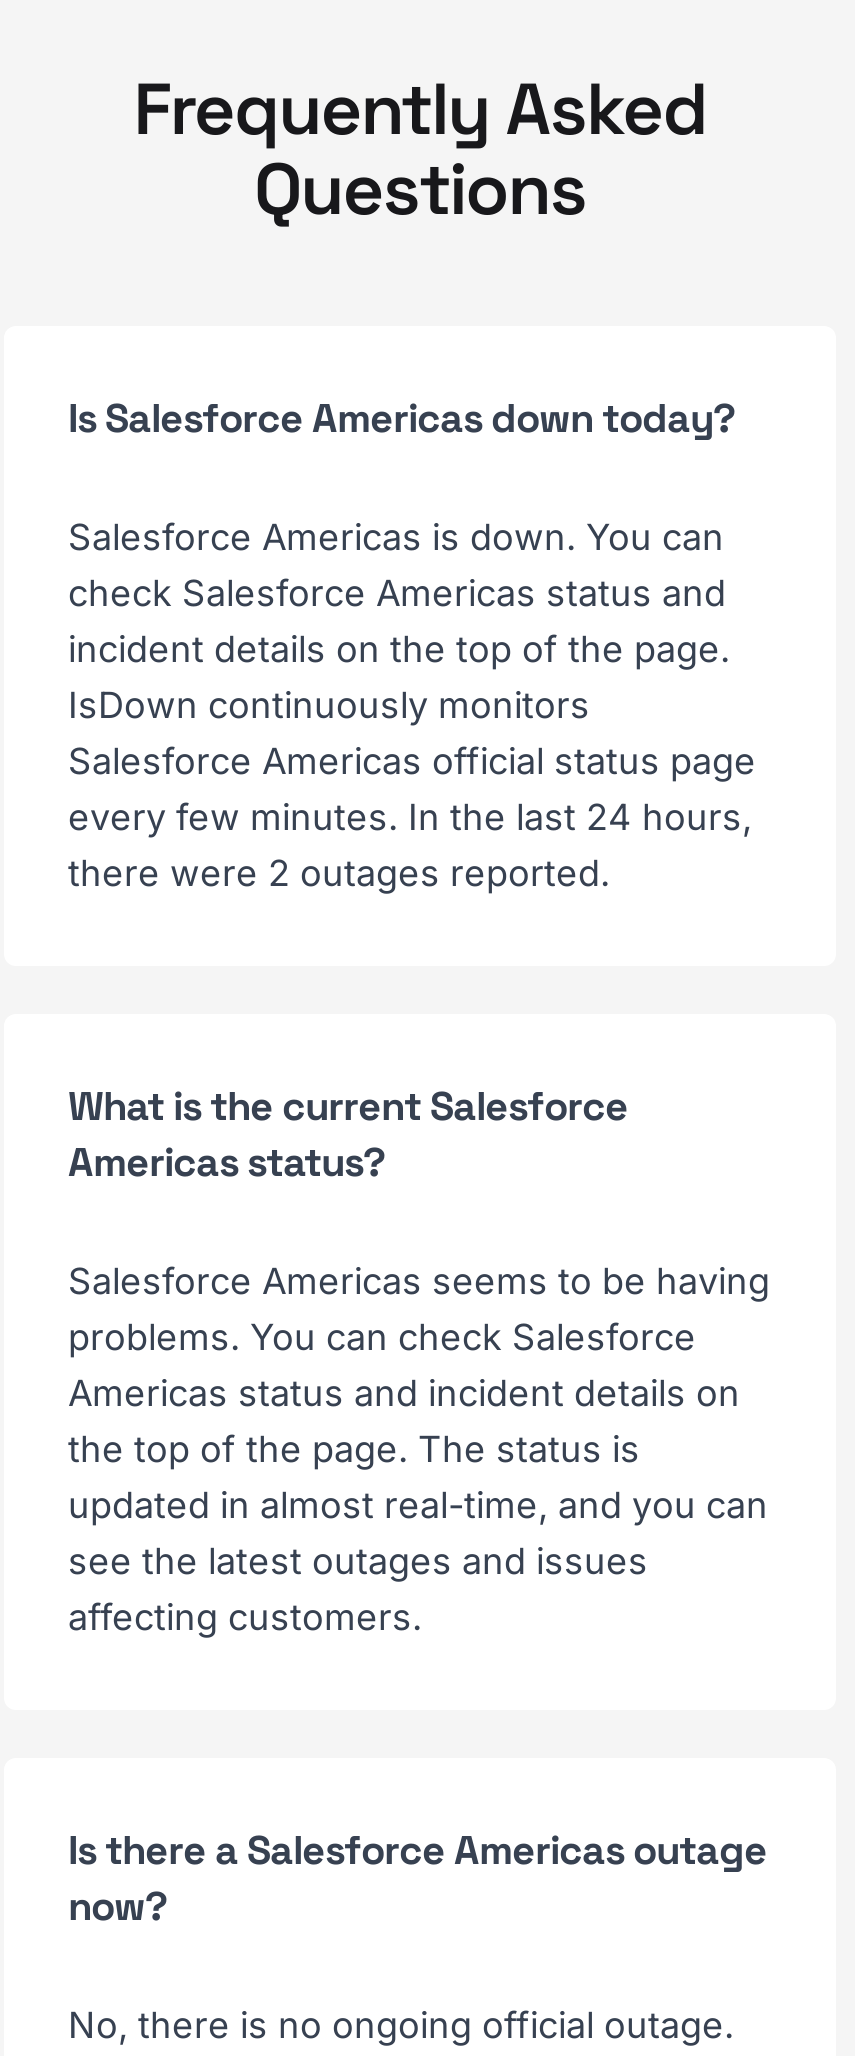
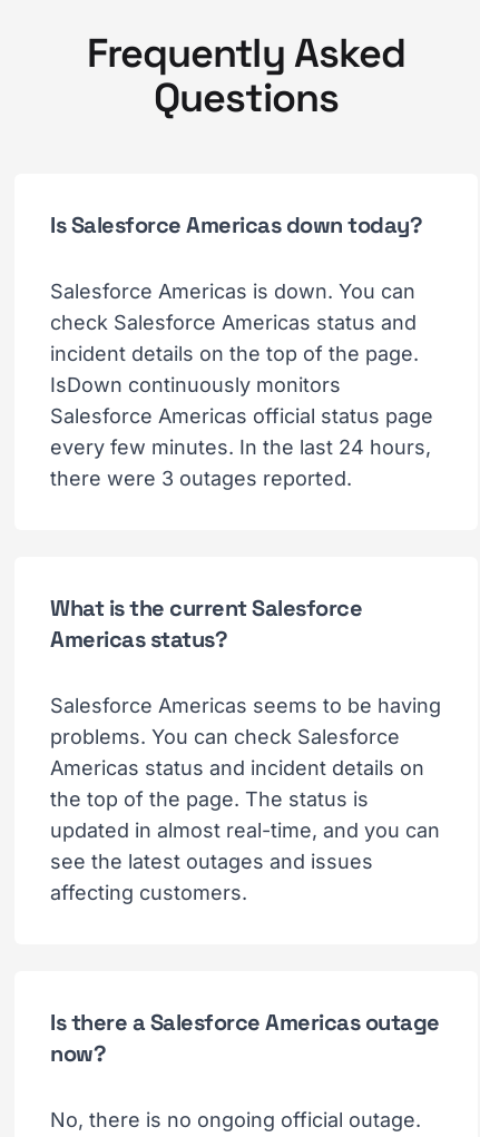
[68,852,610,894] there were 2 outages reported. -> [50,467,352,490] there were 3 outages reported.

